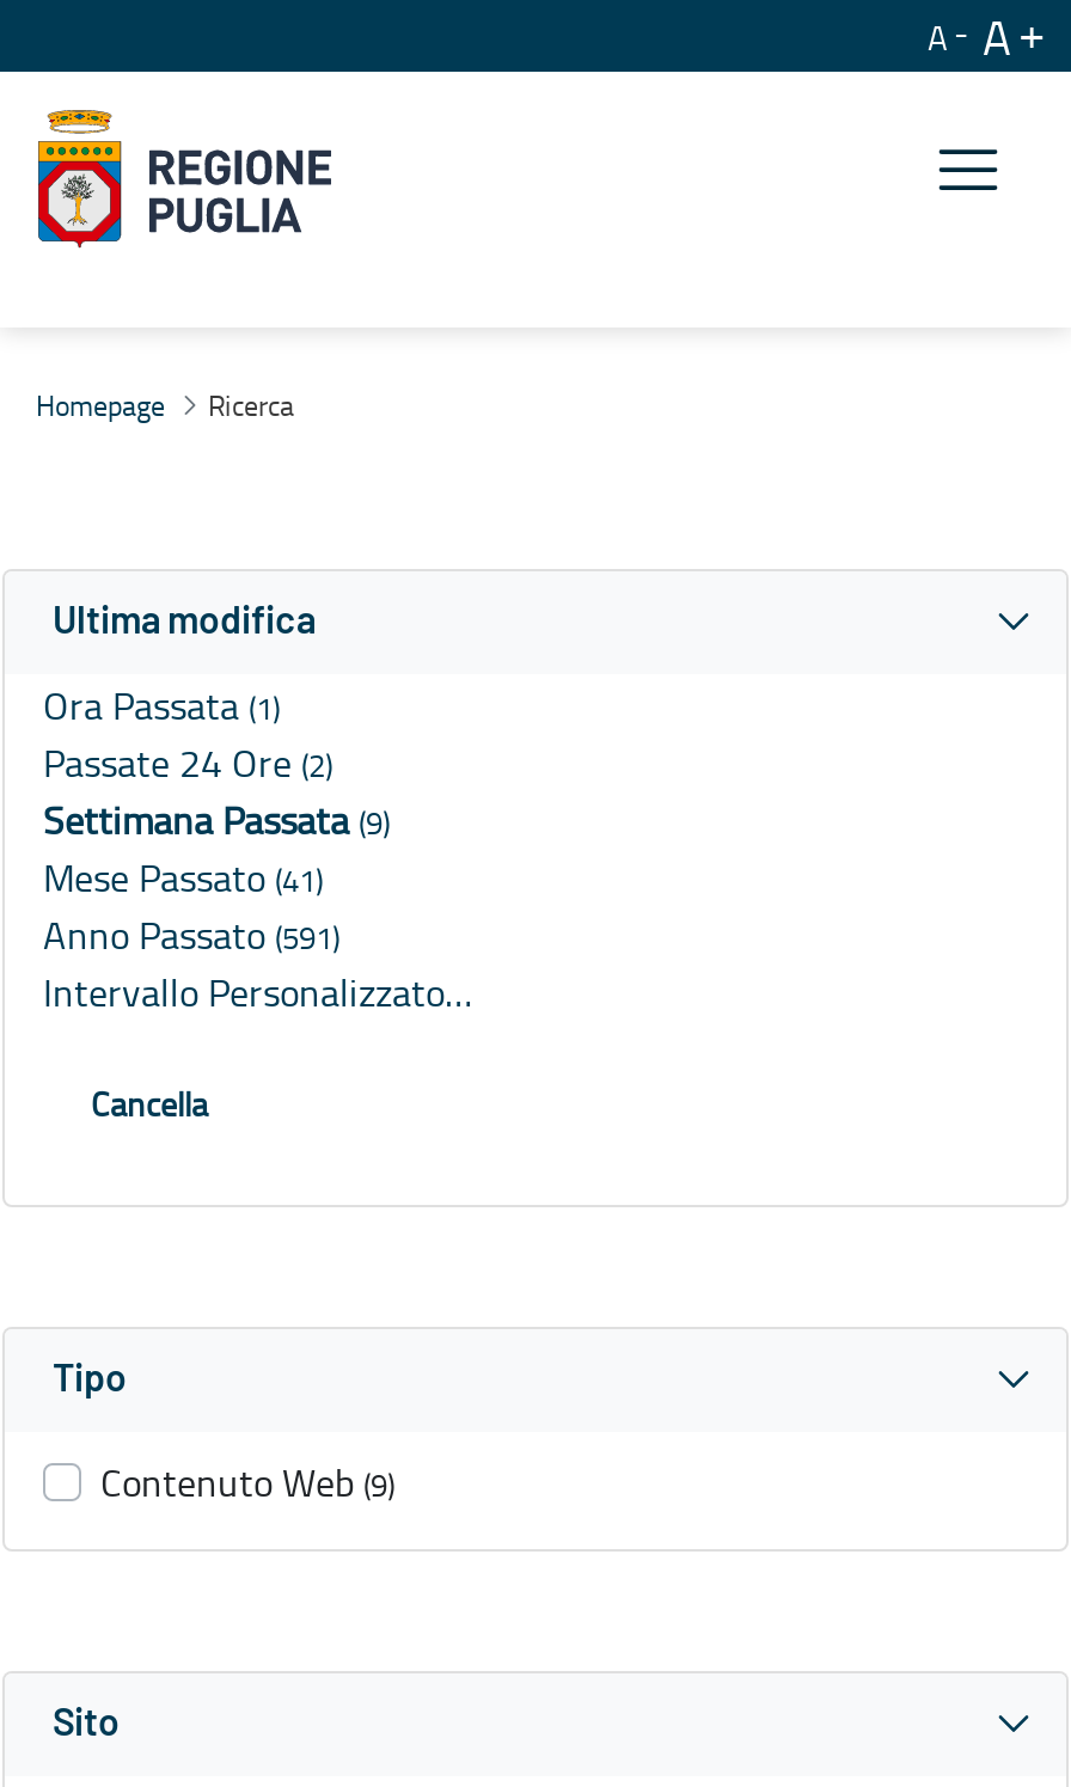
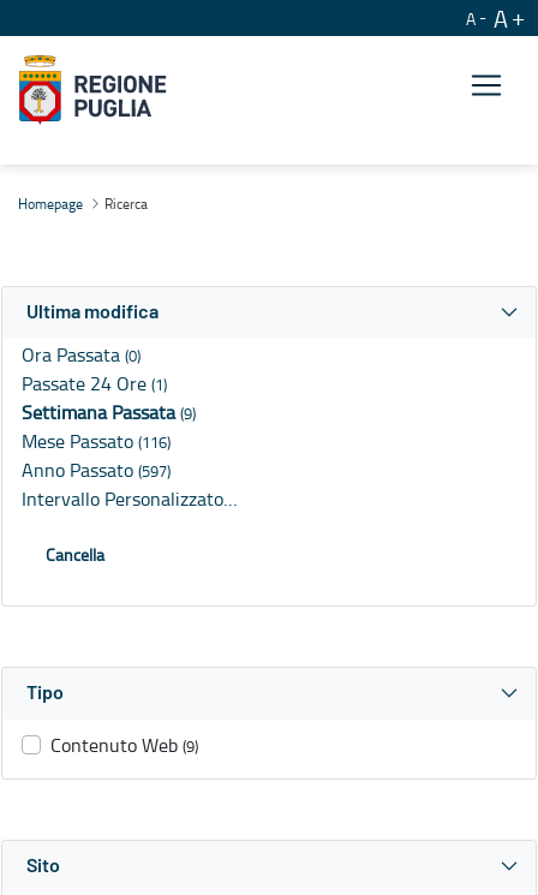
[43,680,280,732] Ora Passata (1) -> [22,342,141,368] Ora Passata (0)
[43,737,332,790] Passate 24 Ore (2) -> [22,370,167,397] Passate 24 Ore (1)
[43,852,323,904] Mese Passato (41) -> [22,428,171,454] Mese Passato (116)
[43,909,339,962] Anno Passato (591) -> [22,457,171,483] Anno Passato (597)

